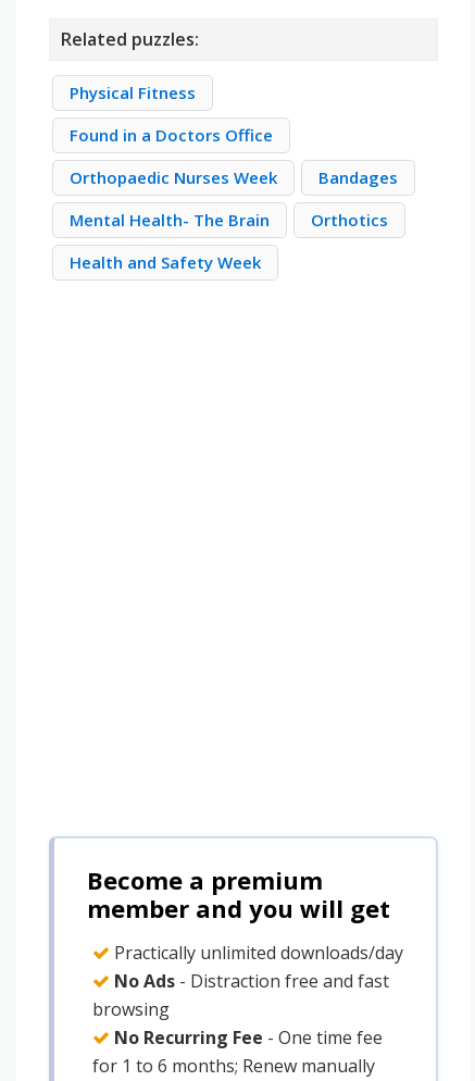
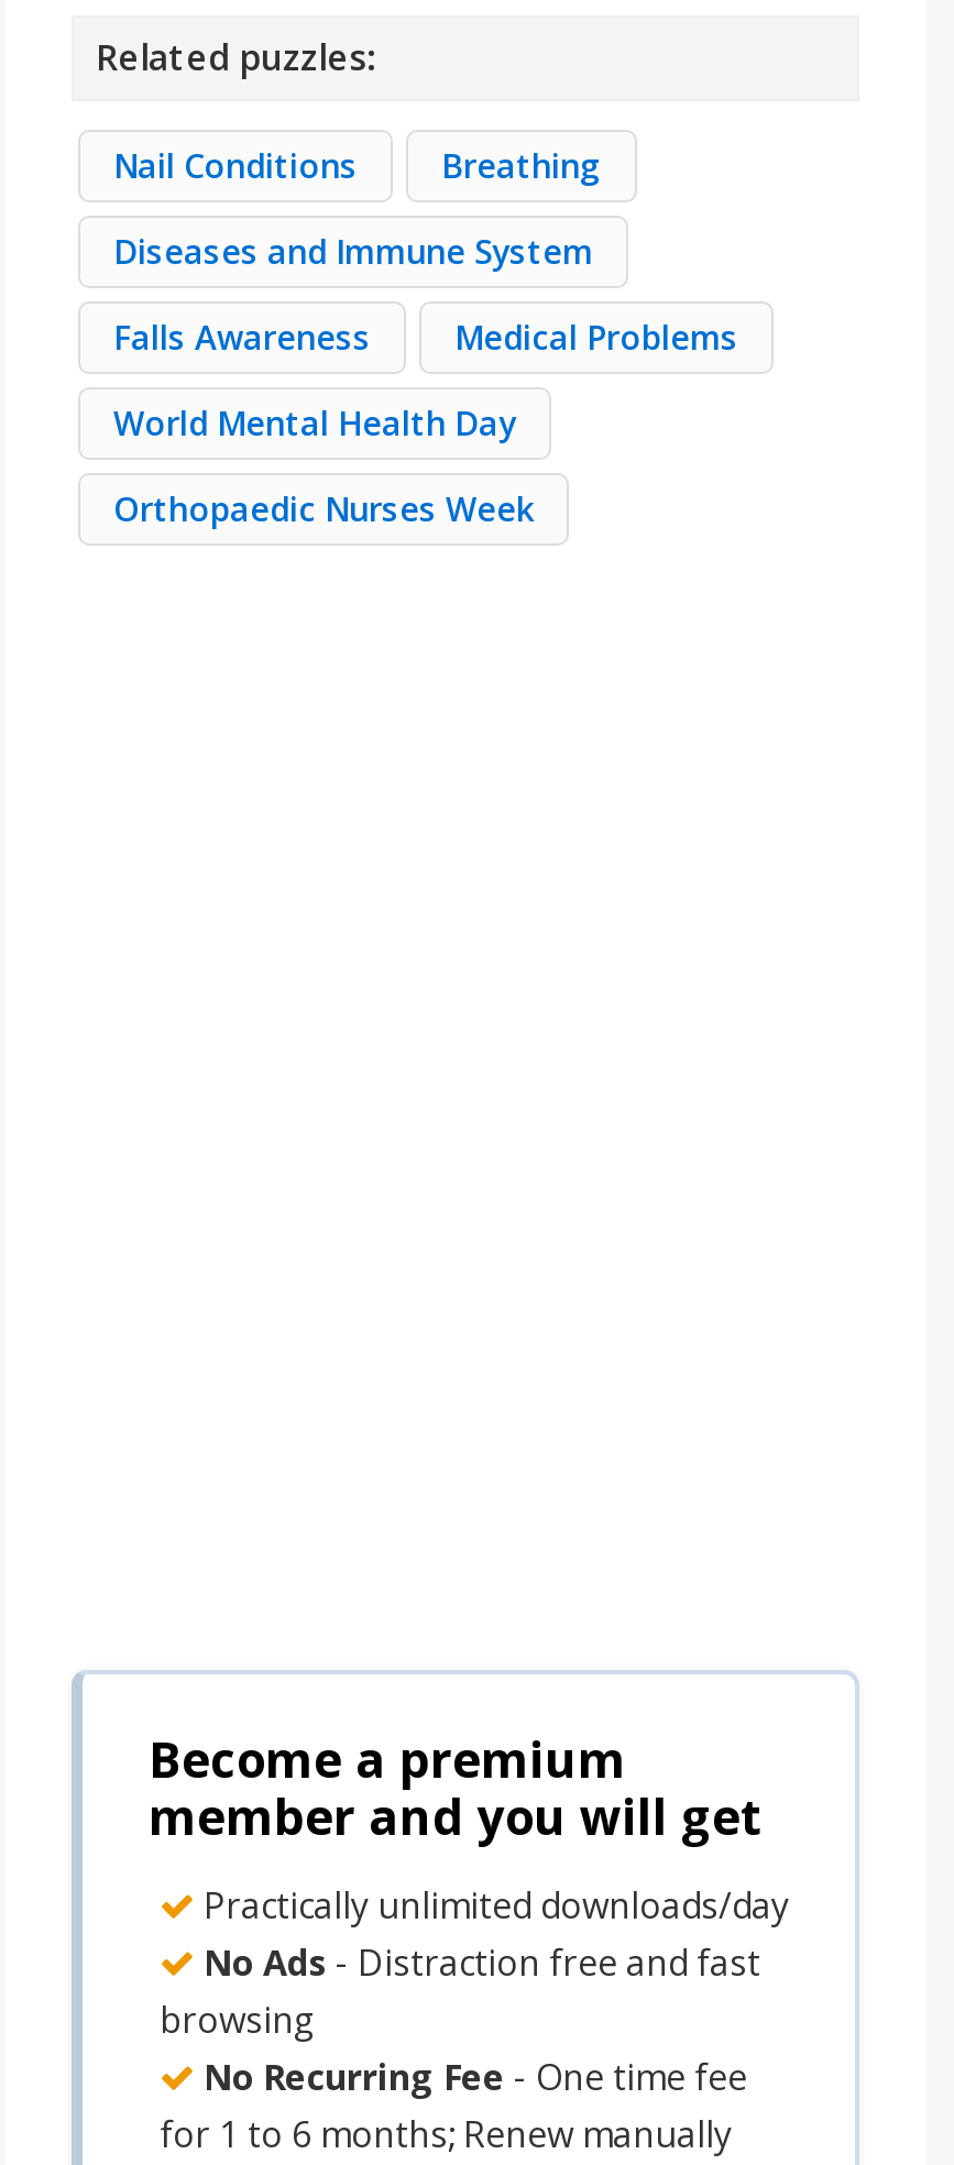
[70,82,273,146] Physical Fitness | Found in a Doctors Office -> [113,143,738,445] Nail Conditions | Breathing | Diseases and Immune System | Falls Awareness | Medical Problems | World Mental Health Day
[70,167,398,273] Bandages | Mental Health- The Brain | Orthotics | Health and Safety Week -> none
moved [70,167,277,188] -> [113,487,534,531]: Orthopaedic Nurses Week

